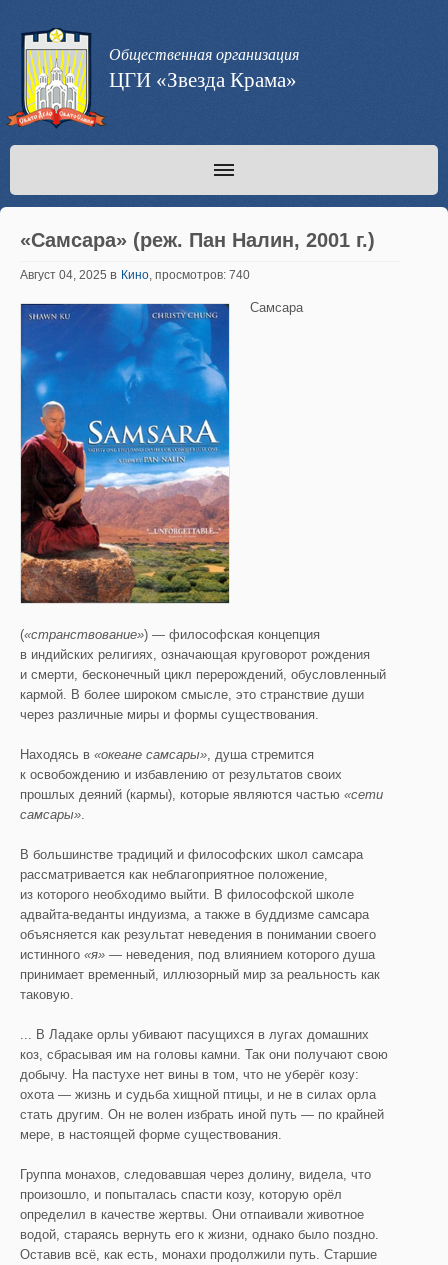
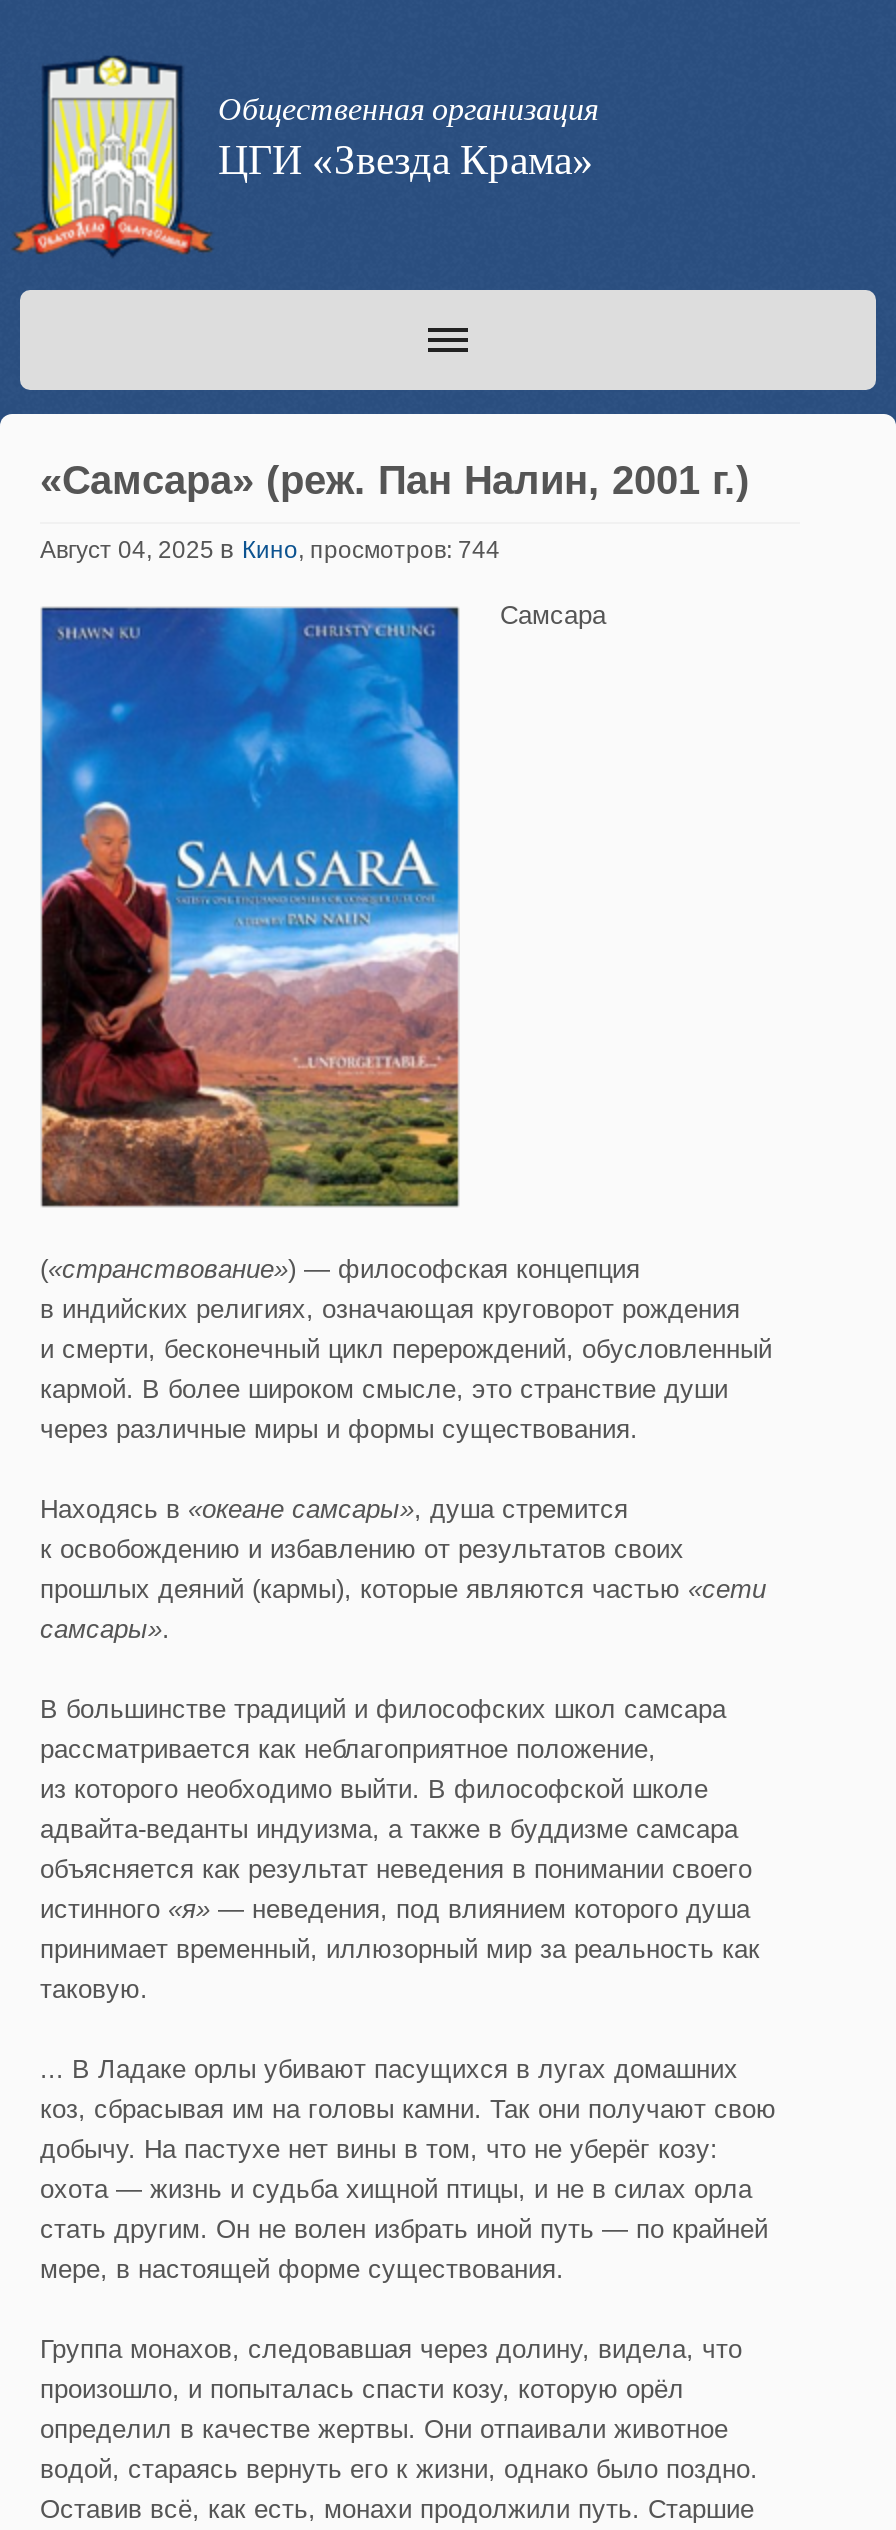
[20,267,250,282] Август 04, 2025 в Кино, просмотров: 740 -> [40,534,500,564] Август 04, 2025 в Кино, просмотров: 744

